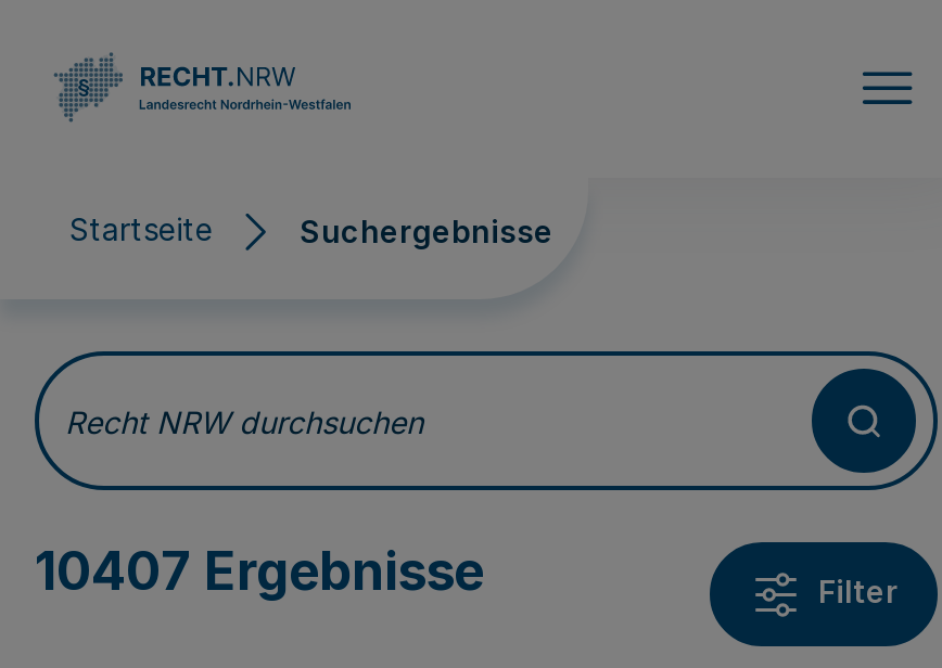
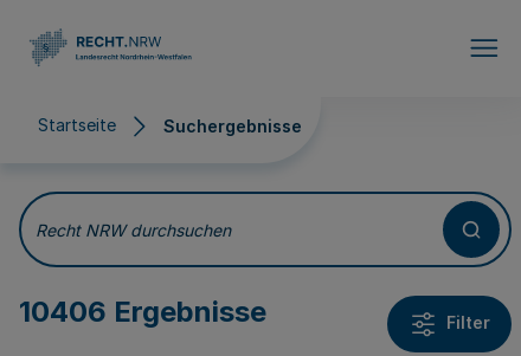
[35,540,484,603] 10407 Ergebnisse -> [19,294,266,329] 10406 Ergebnisse

